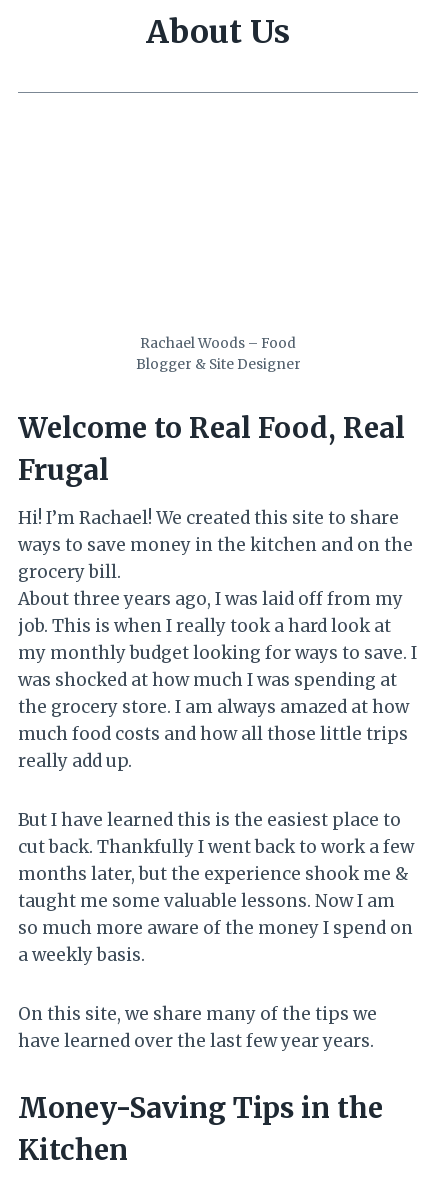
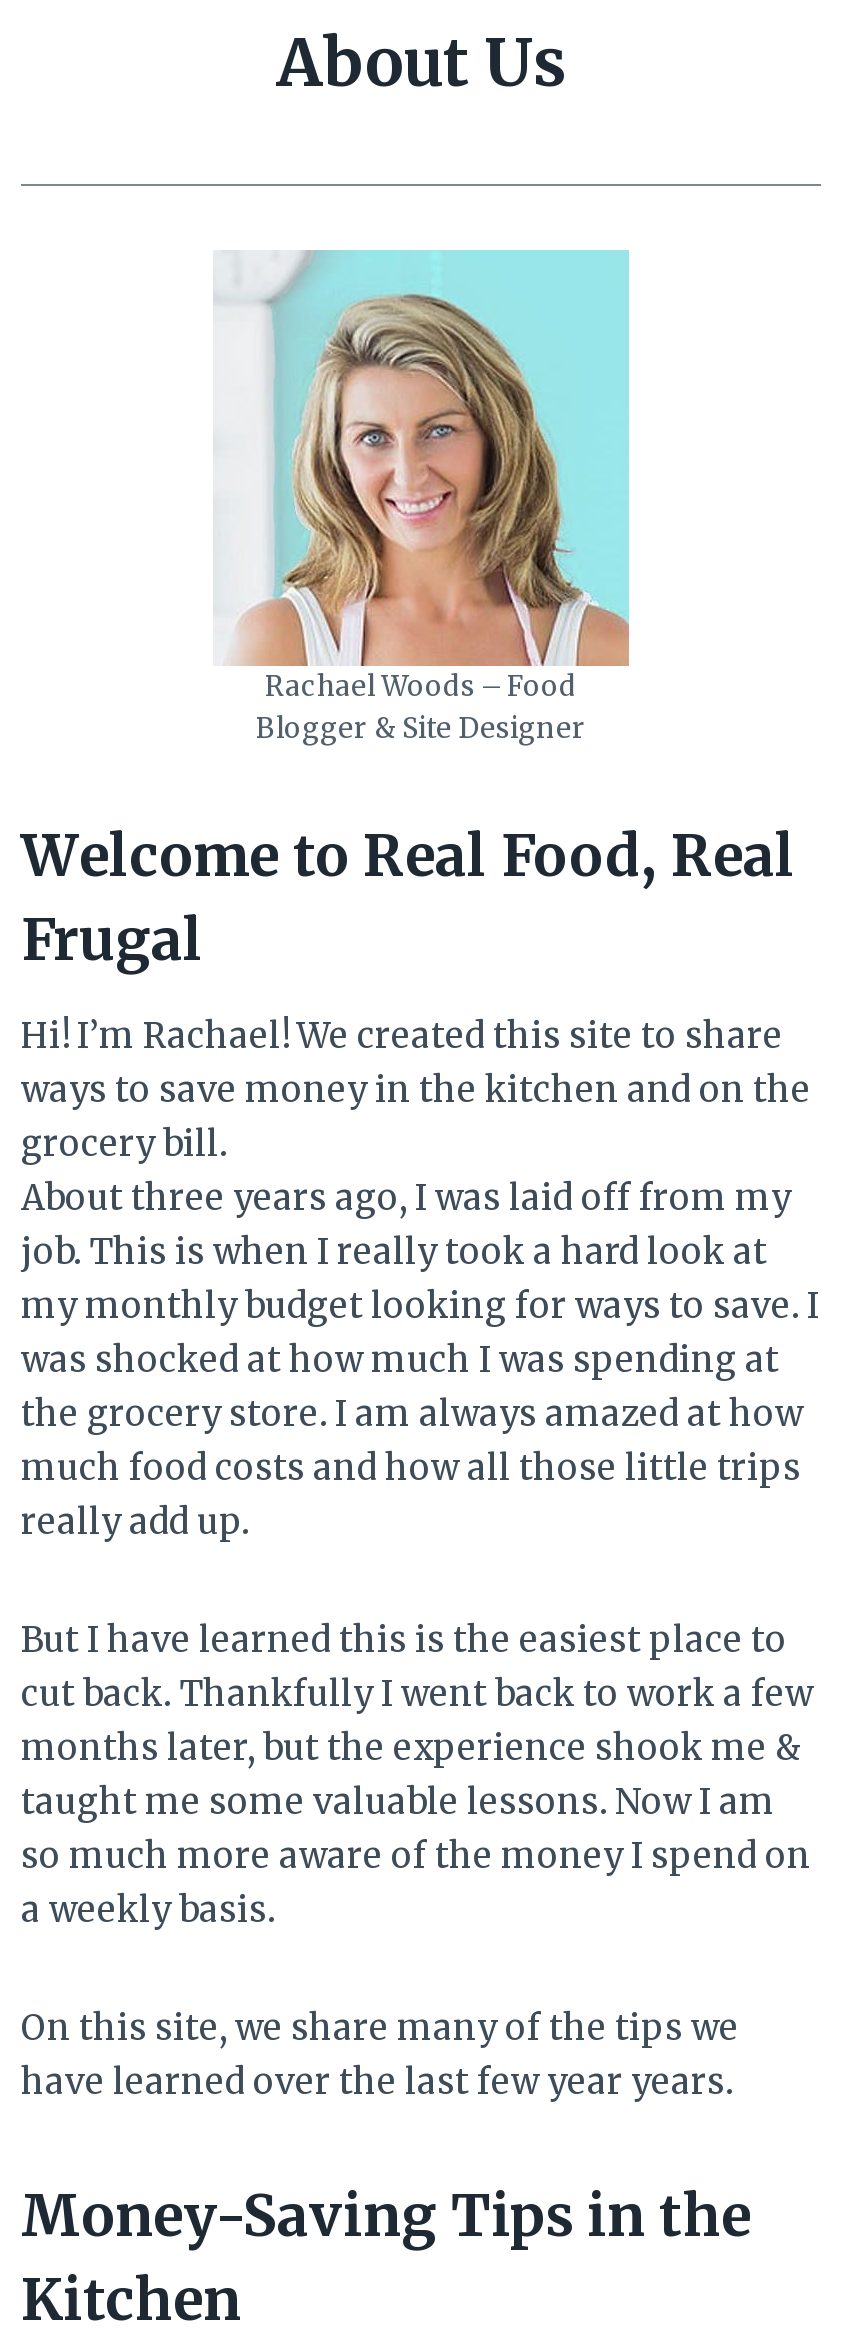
none -> [213,248,631,668] [image]

